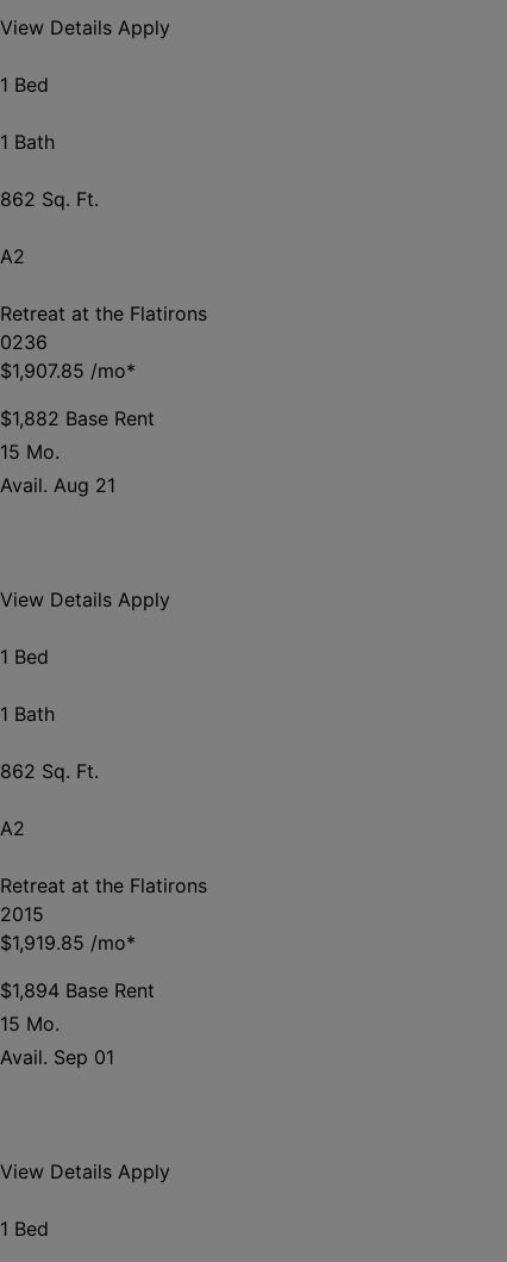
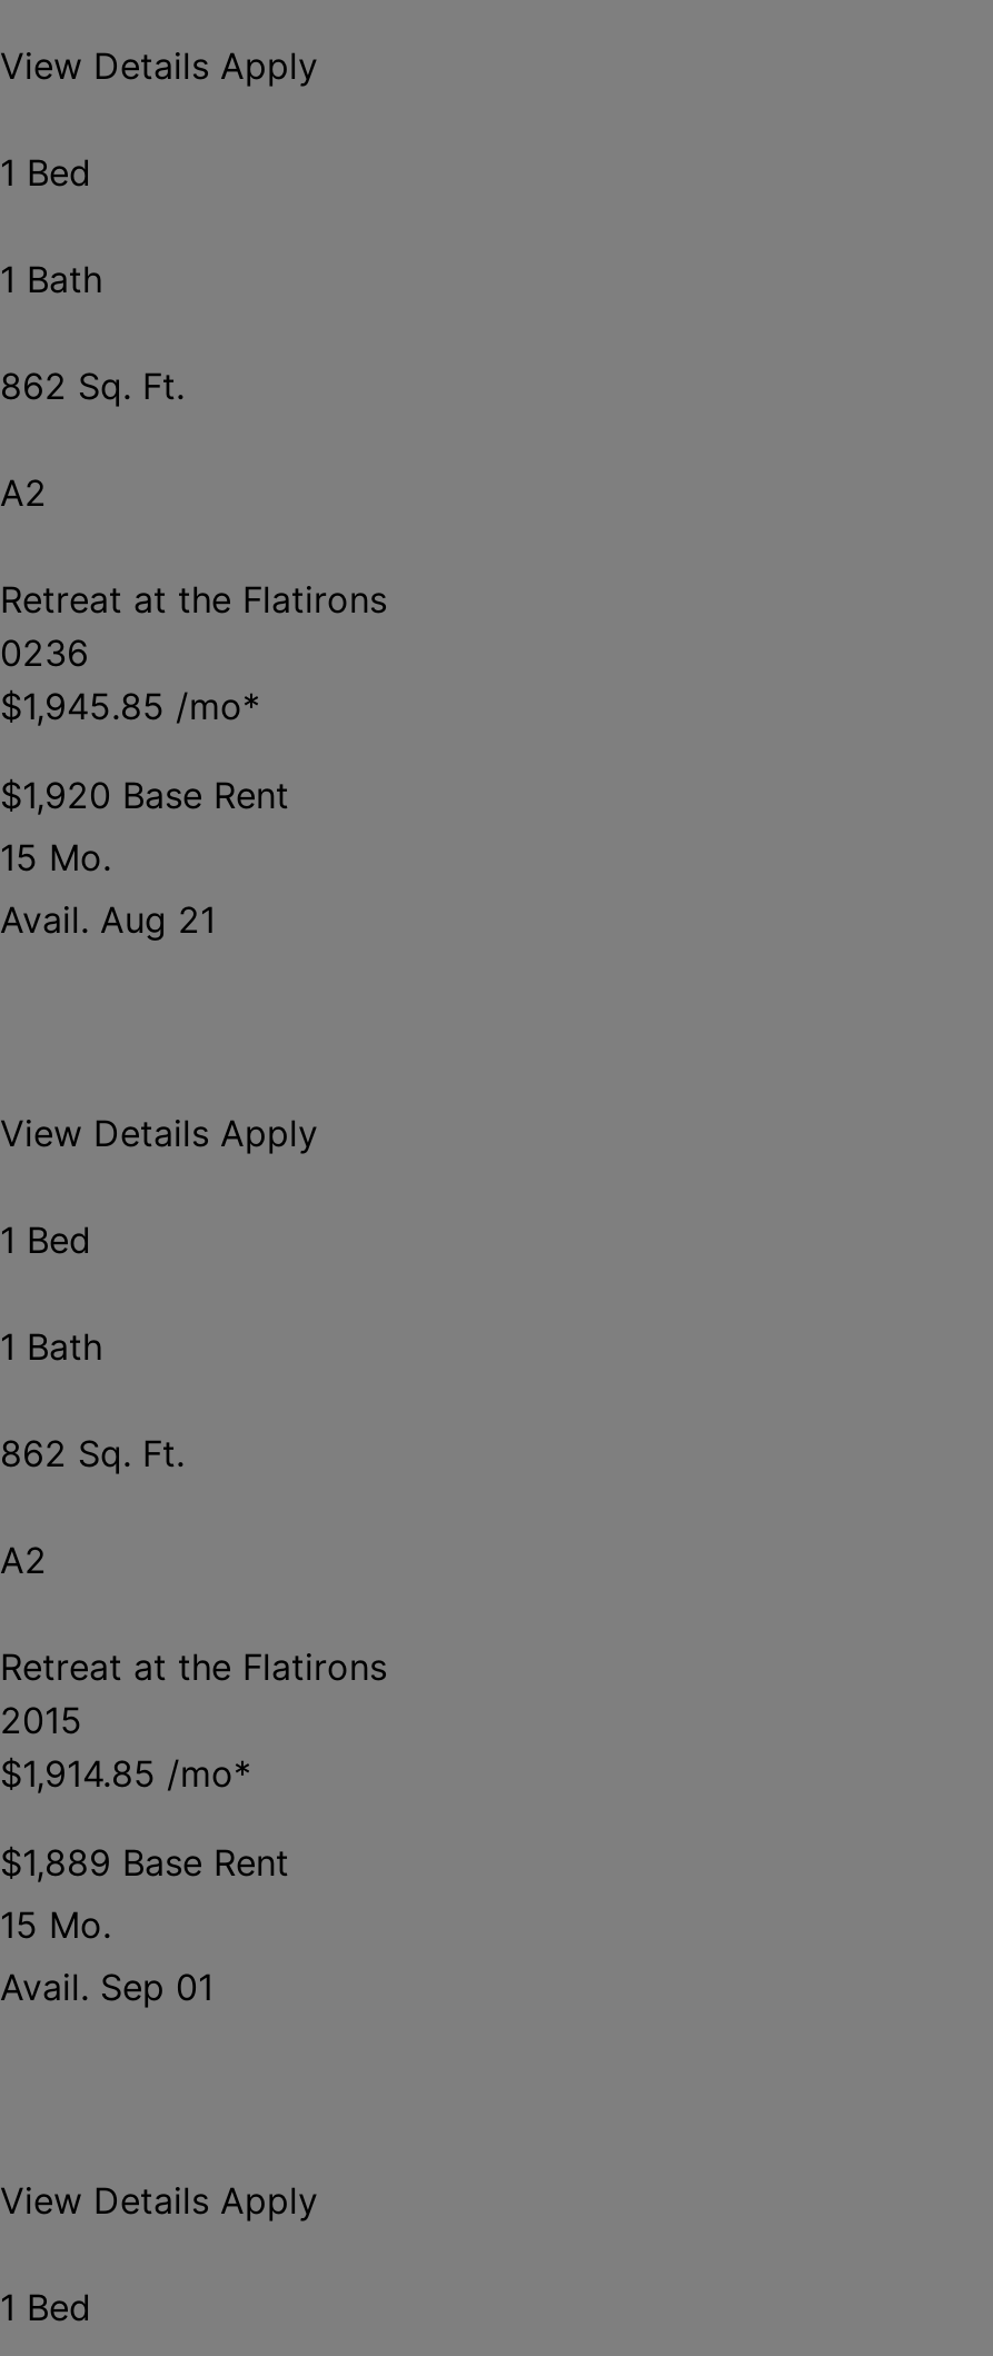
[0,359,136,383] $1,907.85 /mo* -> [0,684,260,728] $1,945.85 /mo*
[0,406,155,430] $1,882 Base Rent -> [0,773,289,817] $1,920 Base Rent
[0,931,136,955] $1,919.85 /mo* -> [0,1751,251,1796] $1,914.85 /mo*
[0,978,155,1002] $1,894 Base Rent -> [0,1840,289,1885] $1,889 Base Rent

